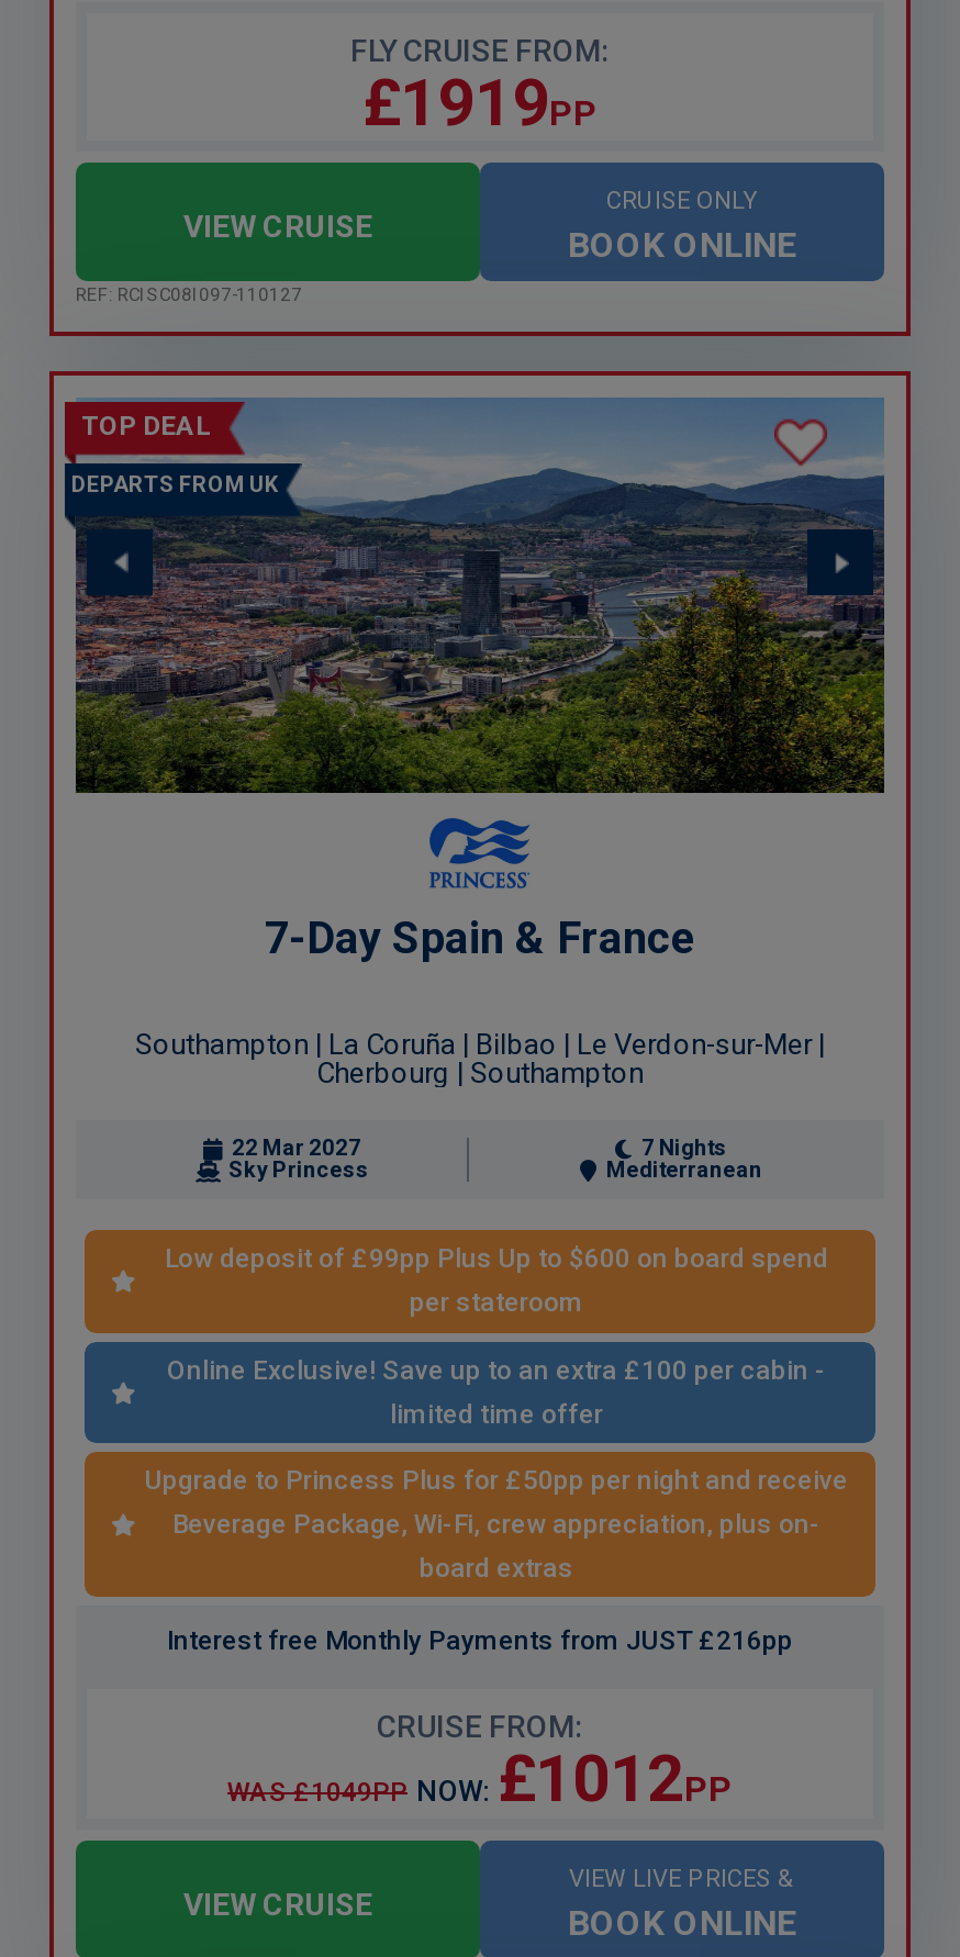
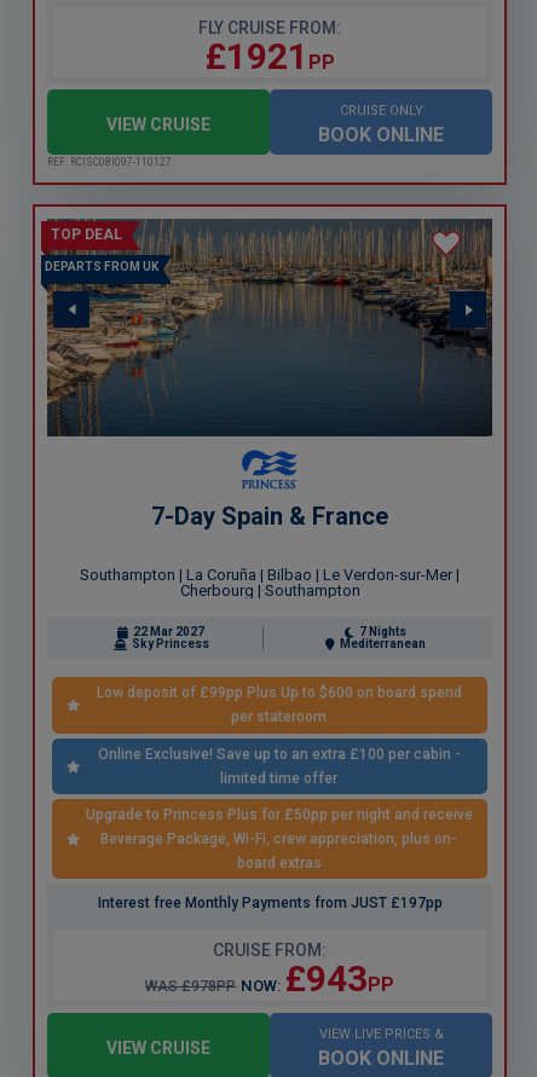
[362,64,598,141] £1919PP -> [205,35,334,77] £1921PP
[74,395,886,793] [image] -> [46,218,493,436] [image]
[167,1626,793,1657] Interest free Monthly Payments from JUST £216pp -> [97,895,442,912] Interest free Monthly Payments from JUST £197pp
[227,1740,733,1817] WAS £1049PP NOW: £1012PP -> [145,958,394,1000] WAS £978PP NOW: £943PP

